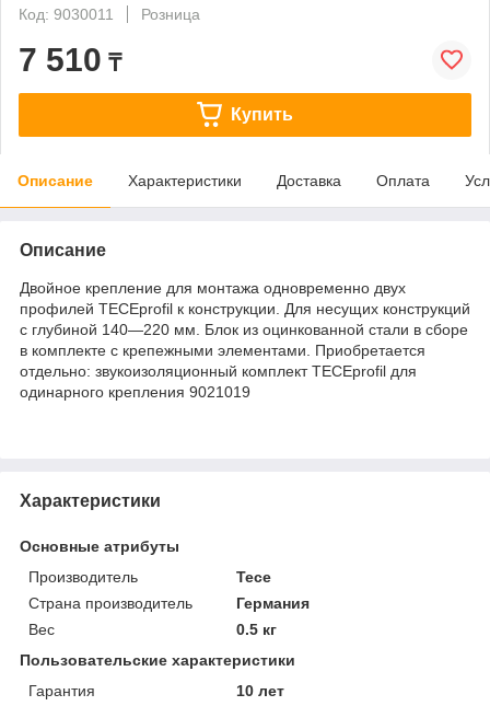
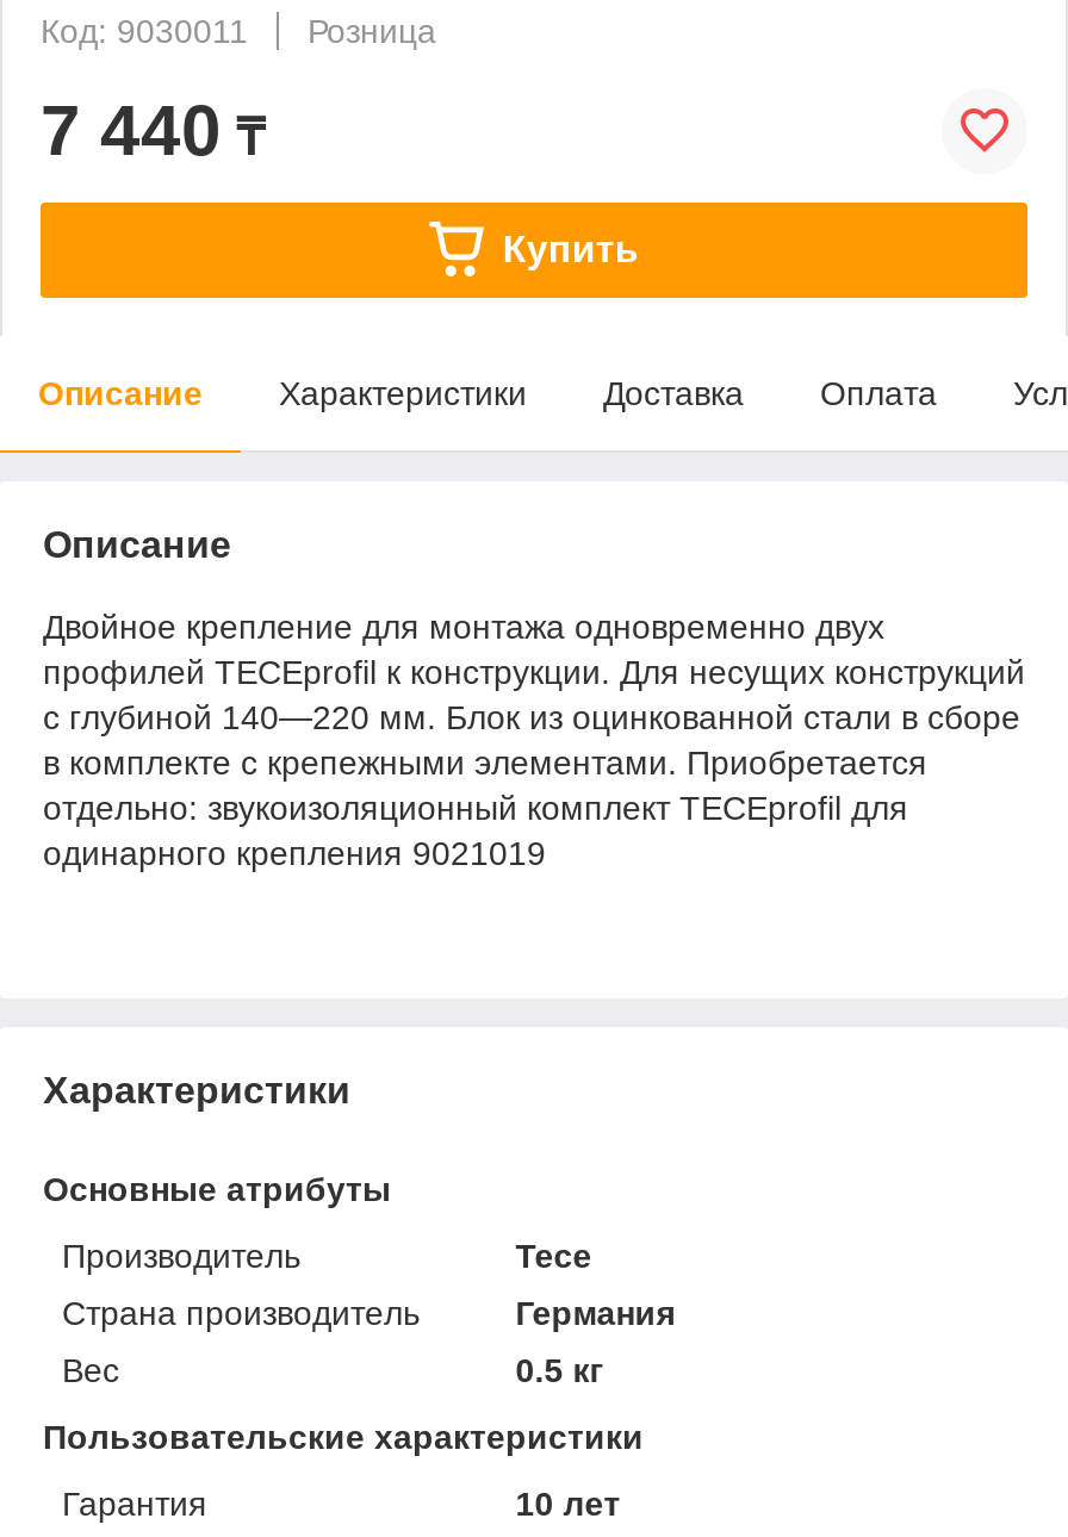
[19,41,121,77] 7 510 ₸ -> [41,90,265,169] 7 440 ₸

